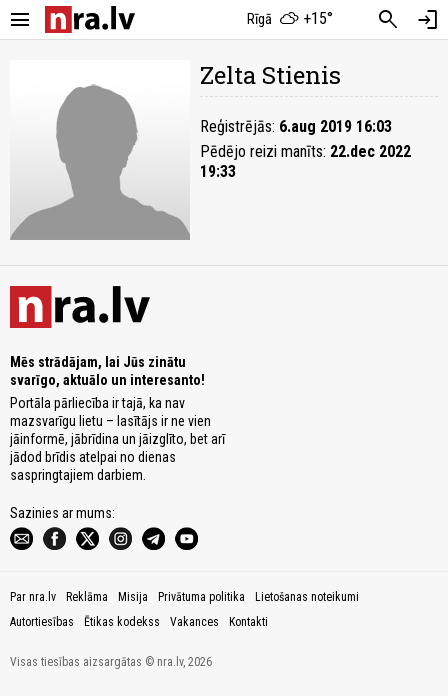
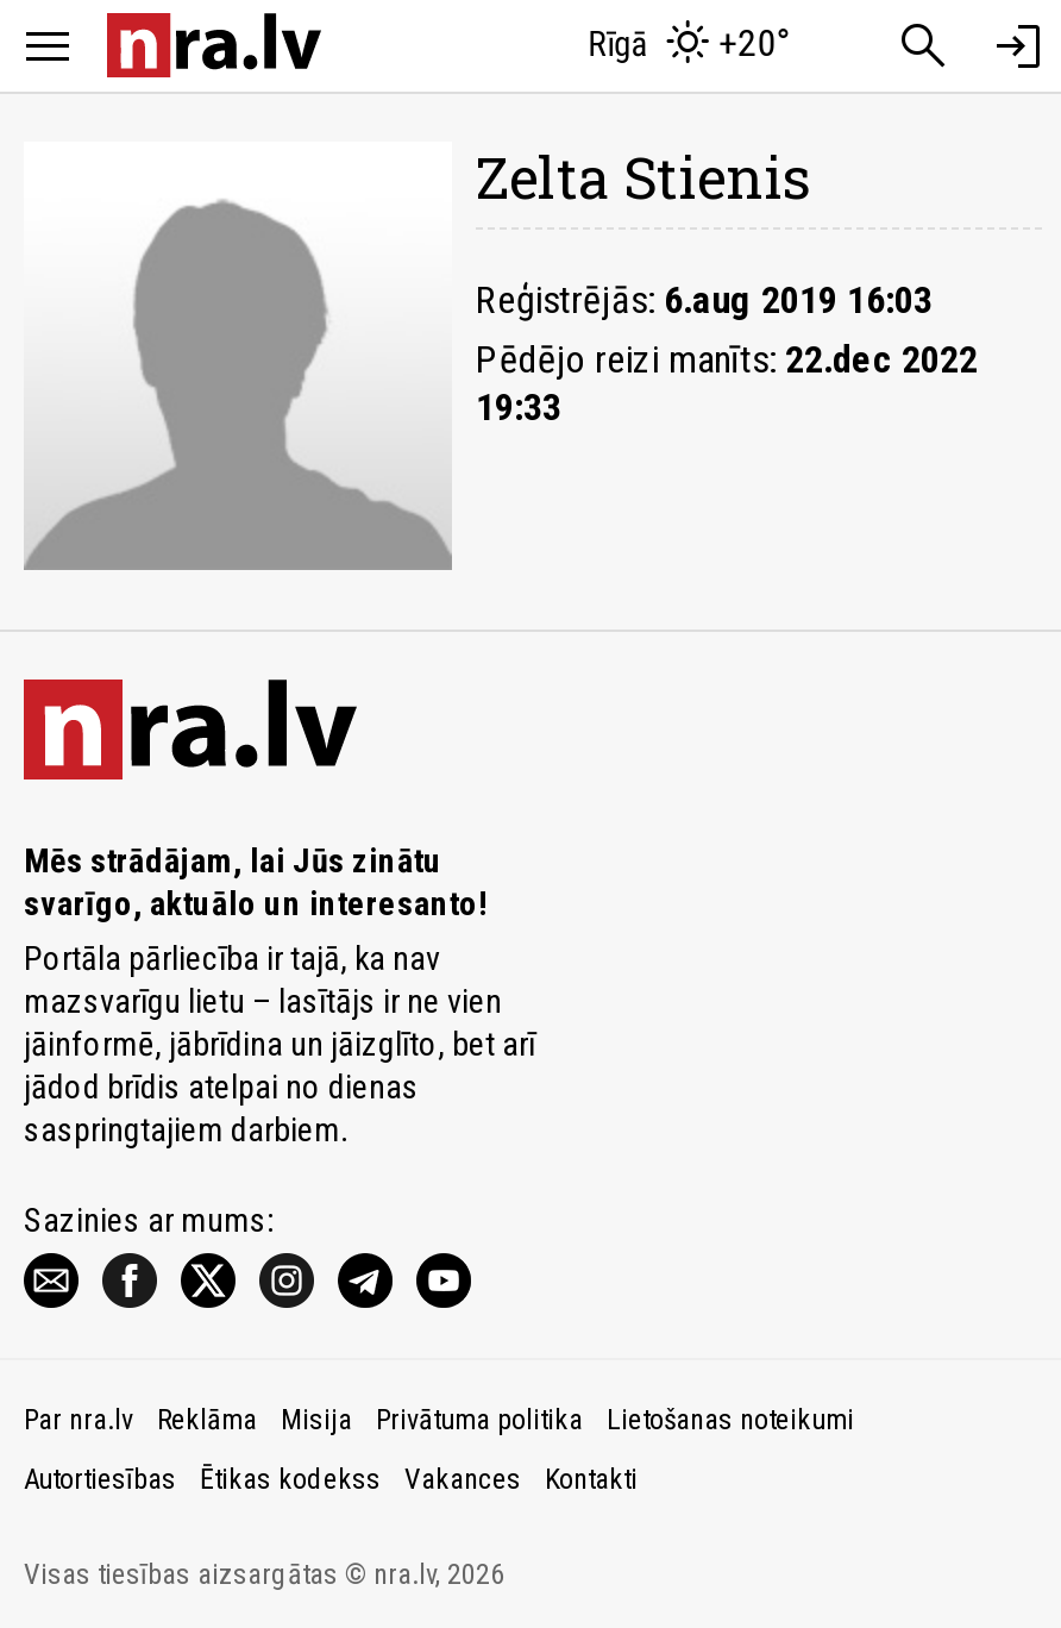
[247,9,333,28] Rīgā +15° -> [588,20,790,65] Rīgā +20°

